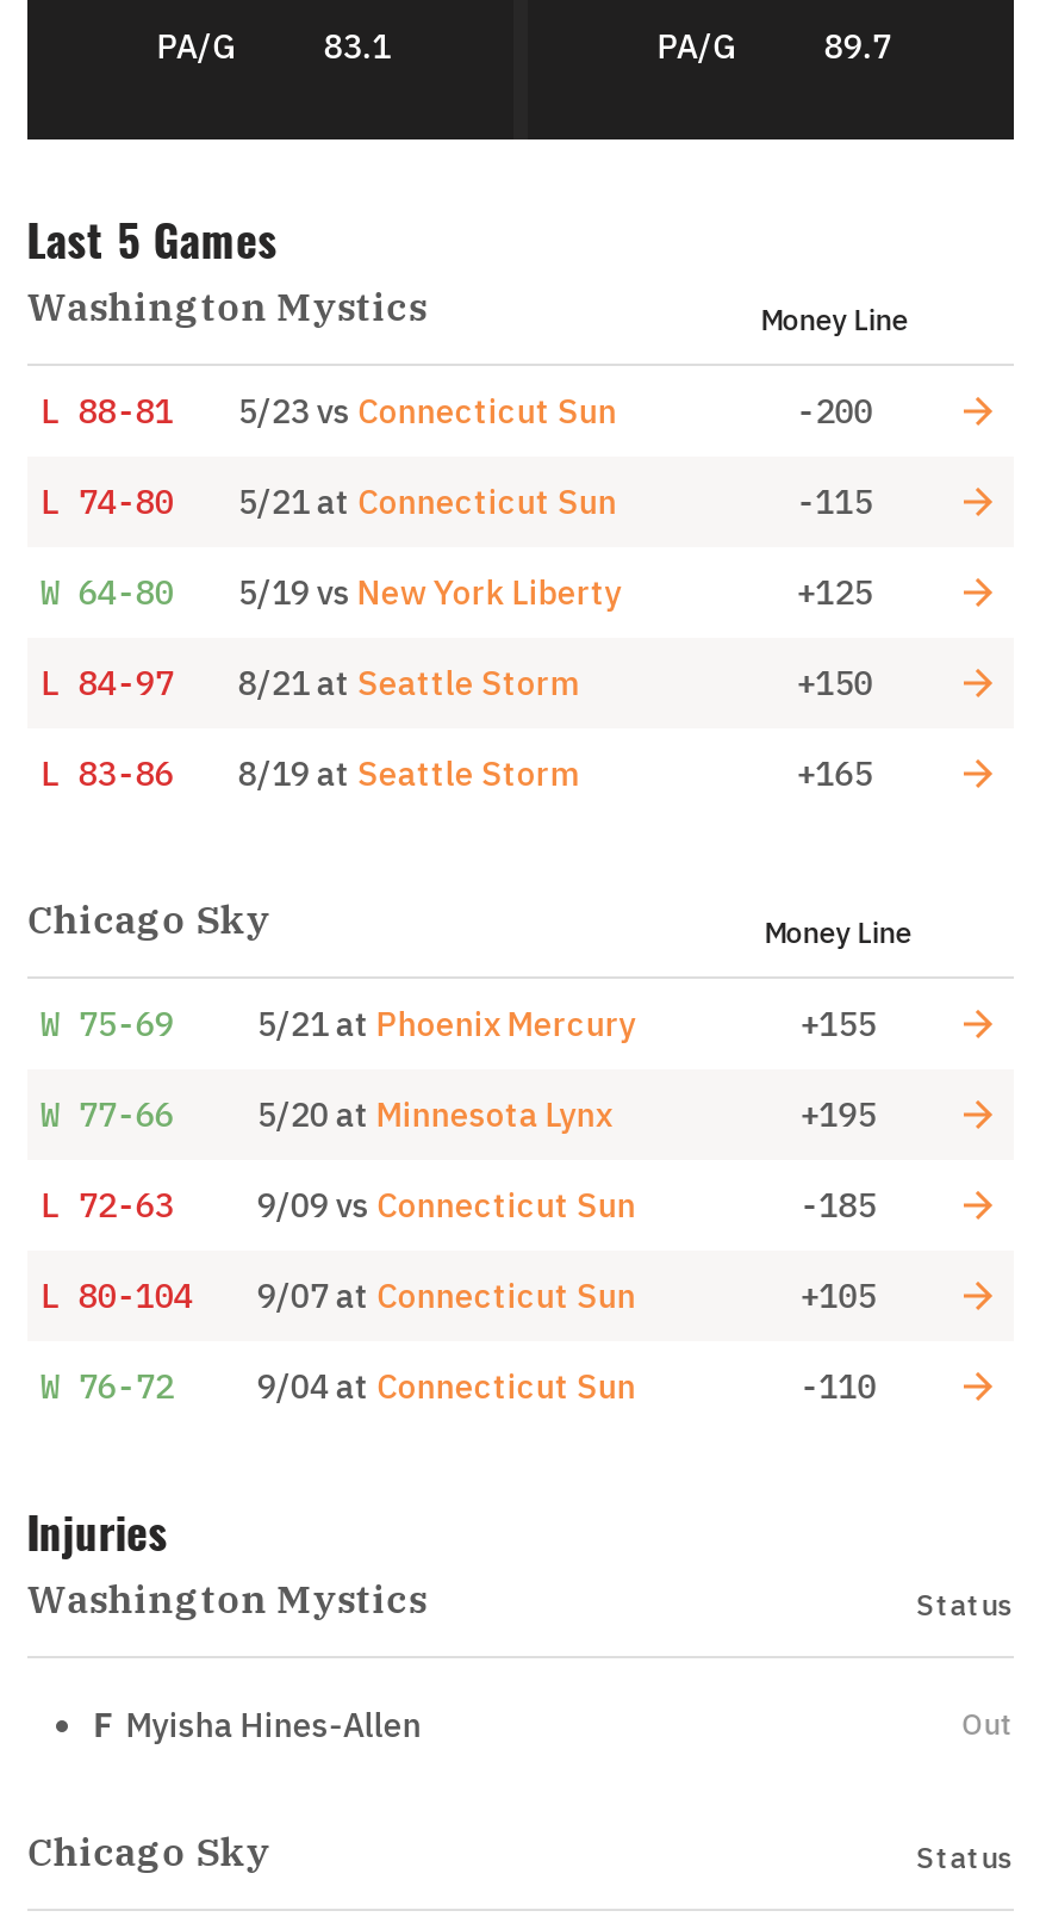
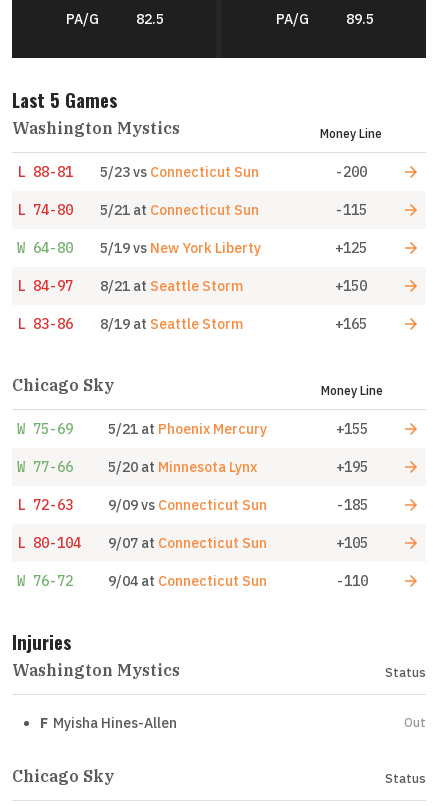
[324,25,391,68] 83.1 -> [136,10,164,28] 82.5
[824,25,891,68] 89.7 -> [346,10,374,28] 89.5

